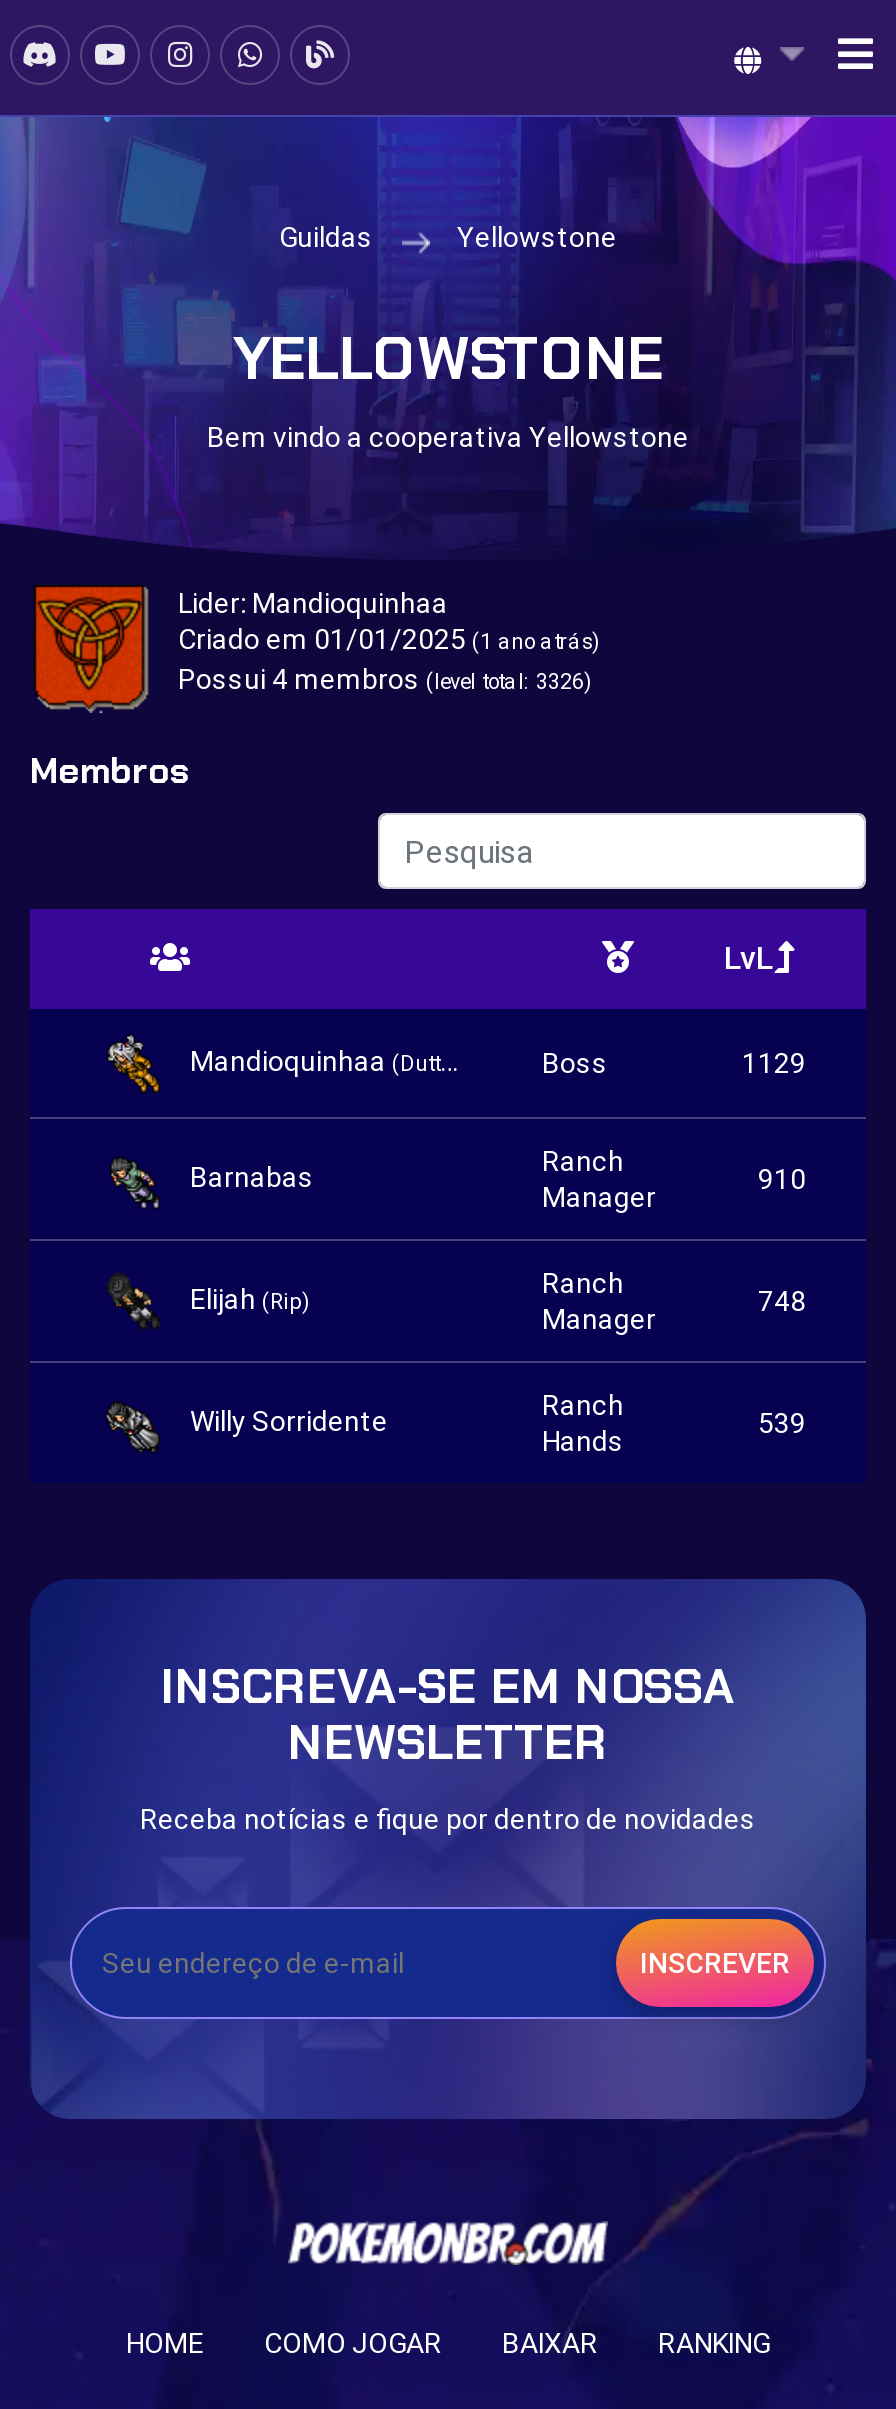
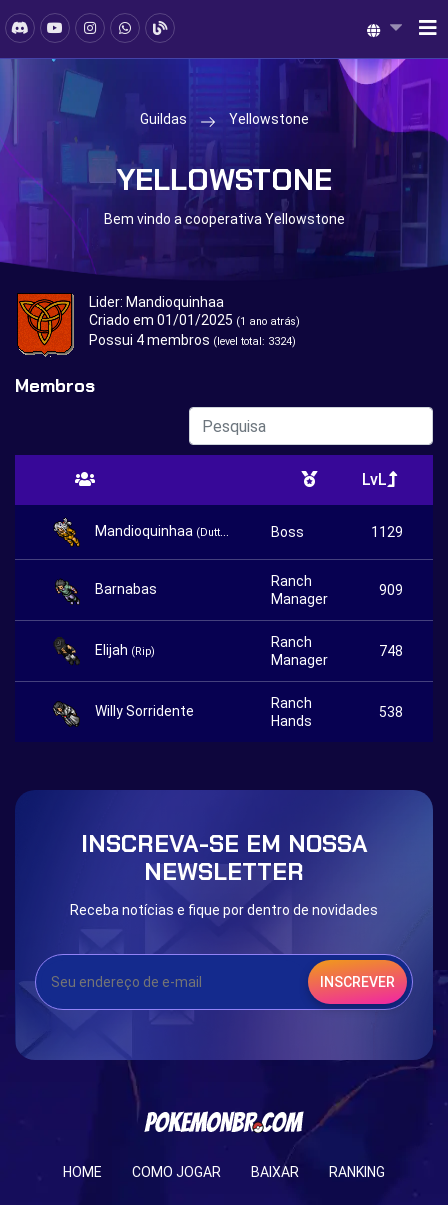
[178,663,592,695] Possui 4 membros (level total: 3326) -> [89,332,296,348] Possui 4 membros (level total: 3324)
[758,1163,806,1195] 910 -> [379,582,403,598] 909
[758,1407,806,1439] 539 -> [379,704,403,720] 538

